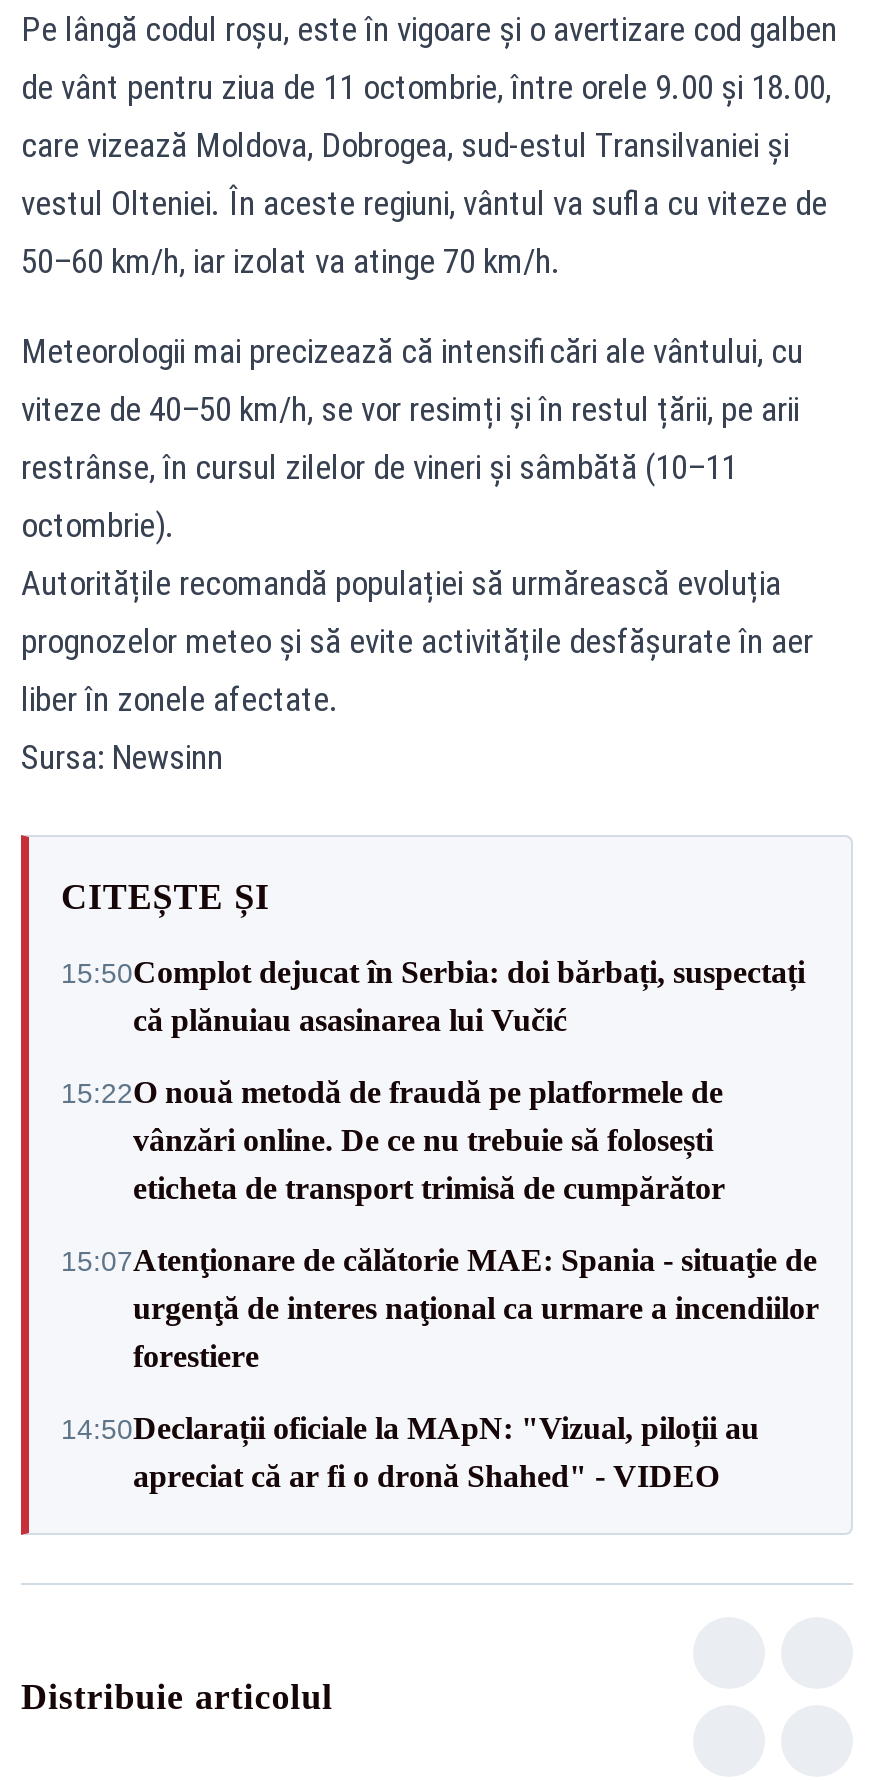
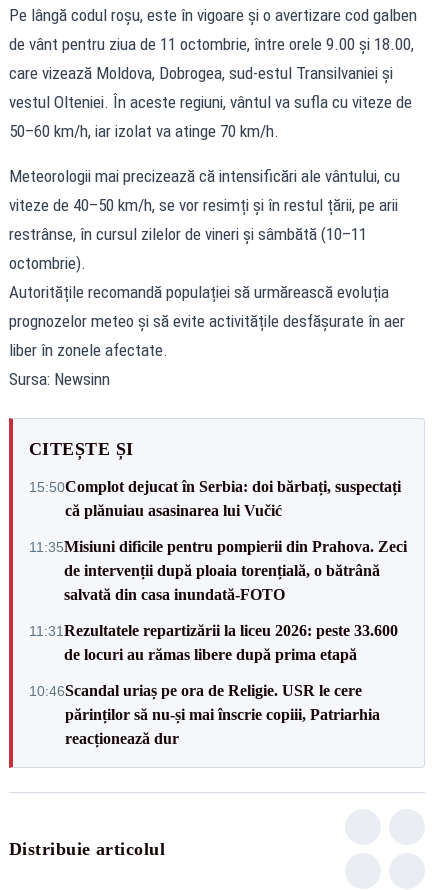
[61,1075,725,1205] 15:22O nouă metodă de fraudă pe platformele de | vânzări online. De ce nu trebuie să folosești | eticheta de transport trimisă de cumpărător -> [29,537,407,602] 11:35Misiuni dificile pentru pompierii din Prahova. Zeci | de intervenții după ploaia torențială, o bătrână | salvată din casa inundată-FOTO
[61,1243,819,1373] 15:07Atenţionare de călătorie MAE: Spania - situaţie de | urgenţă de interes naţional ca urmare a incendiilor | forestiere -> [29,621,398,662] 11:31 Rezultatele repartizării la liceu 2026: peste 33.600 | de locuri au rămas libere după prima etapă
[61,1411,759,1493] 14:50Declarații oficiale la MApN: "Vizual, piloții au | apreciat că ar fi o dronă Shahed" - VIDEO -> [29,681,380,746] 10:46Scandal uriaș pe ora de Religie. USR le cere | părinților să nu-și mai înscrie copiii, Patriarhia | reacționează dur

